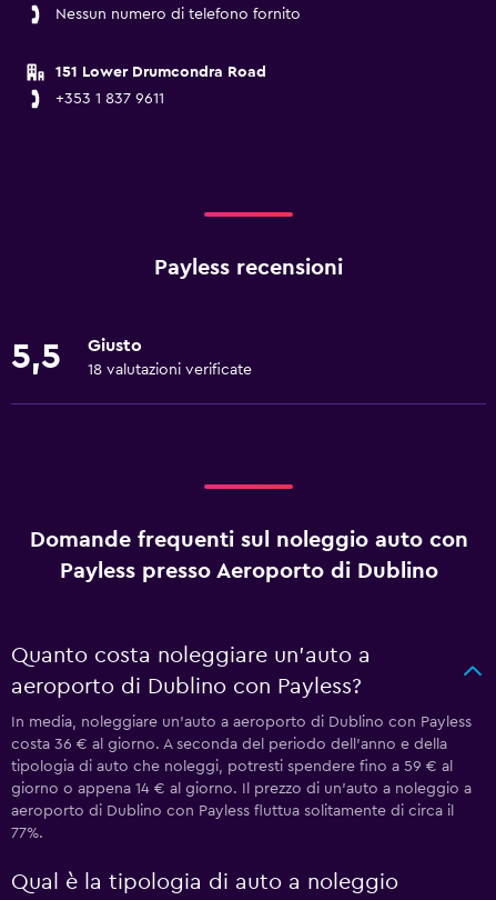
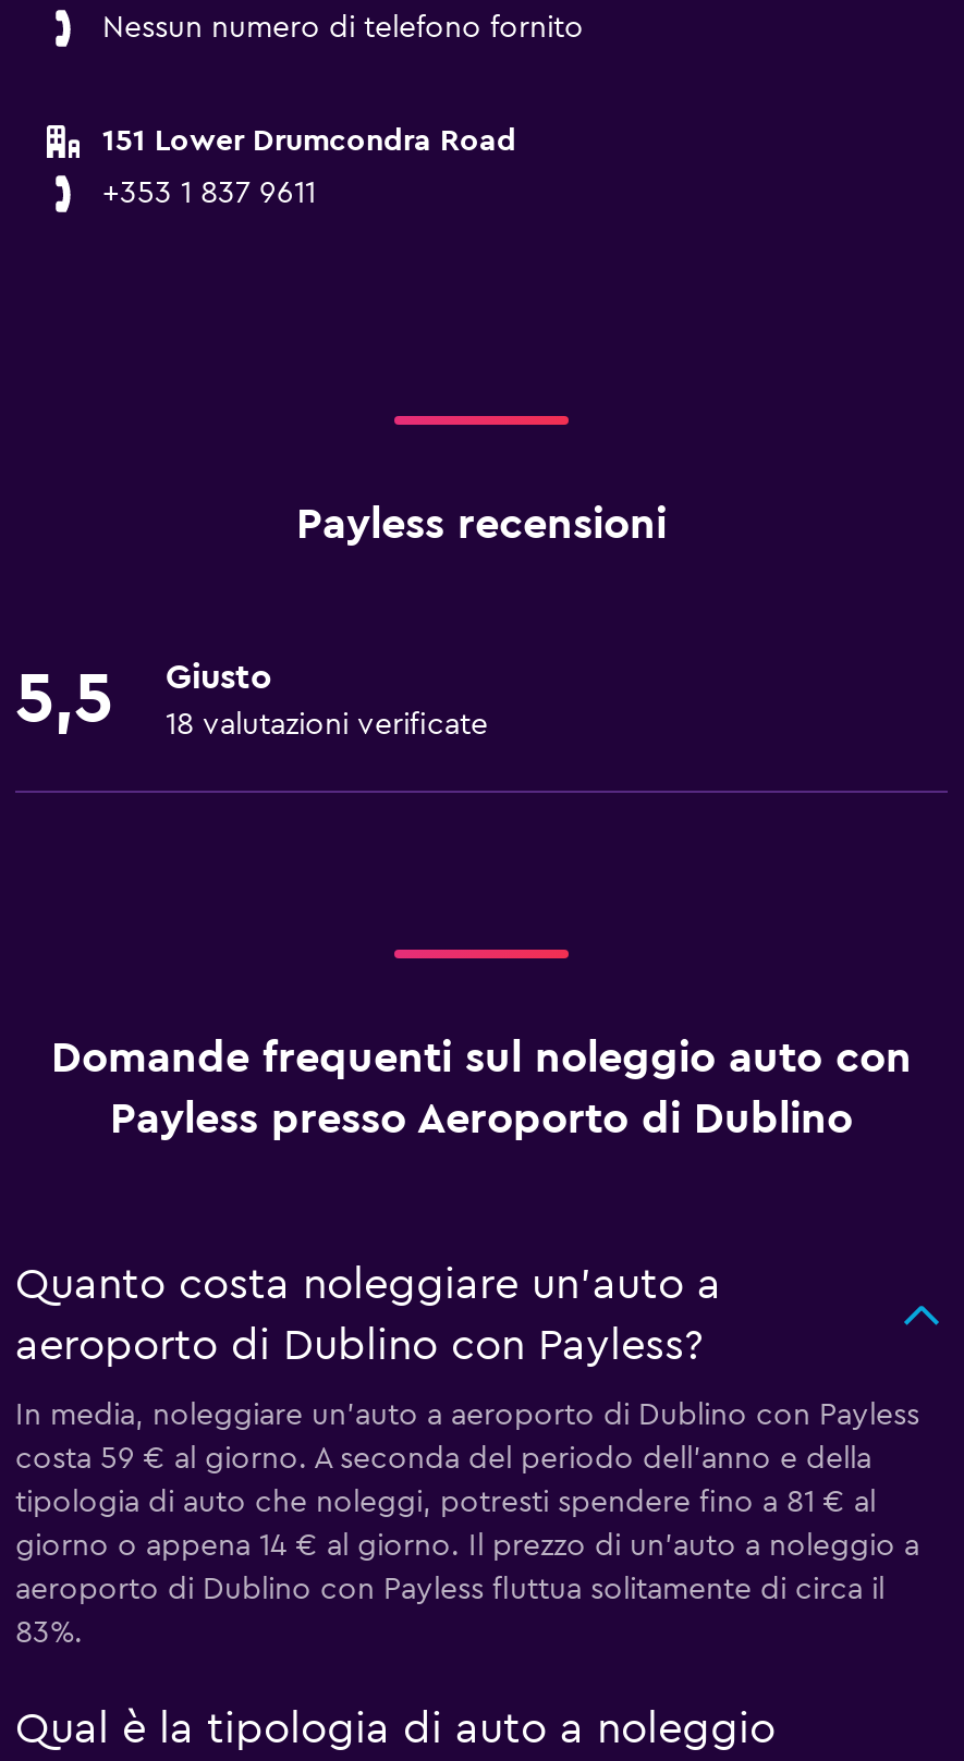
[11,737,447,752] costa 36 € al giorno. A seconda del periodo dell'anno e della -> [15,1444,871,1475] costa 59 € al giorno. A seconda del periodo dell'anno e della
[11,759,453,774] tipologia di auto che noleggi, potresti spendere fino a 59 € al -> [15,1488,876,1518] tipologia di auto che noleggi, potresti spendere fino a 81 € al
[11,826,43,841] 77%. -> [15,1618,83,1649] 83%.

